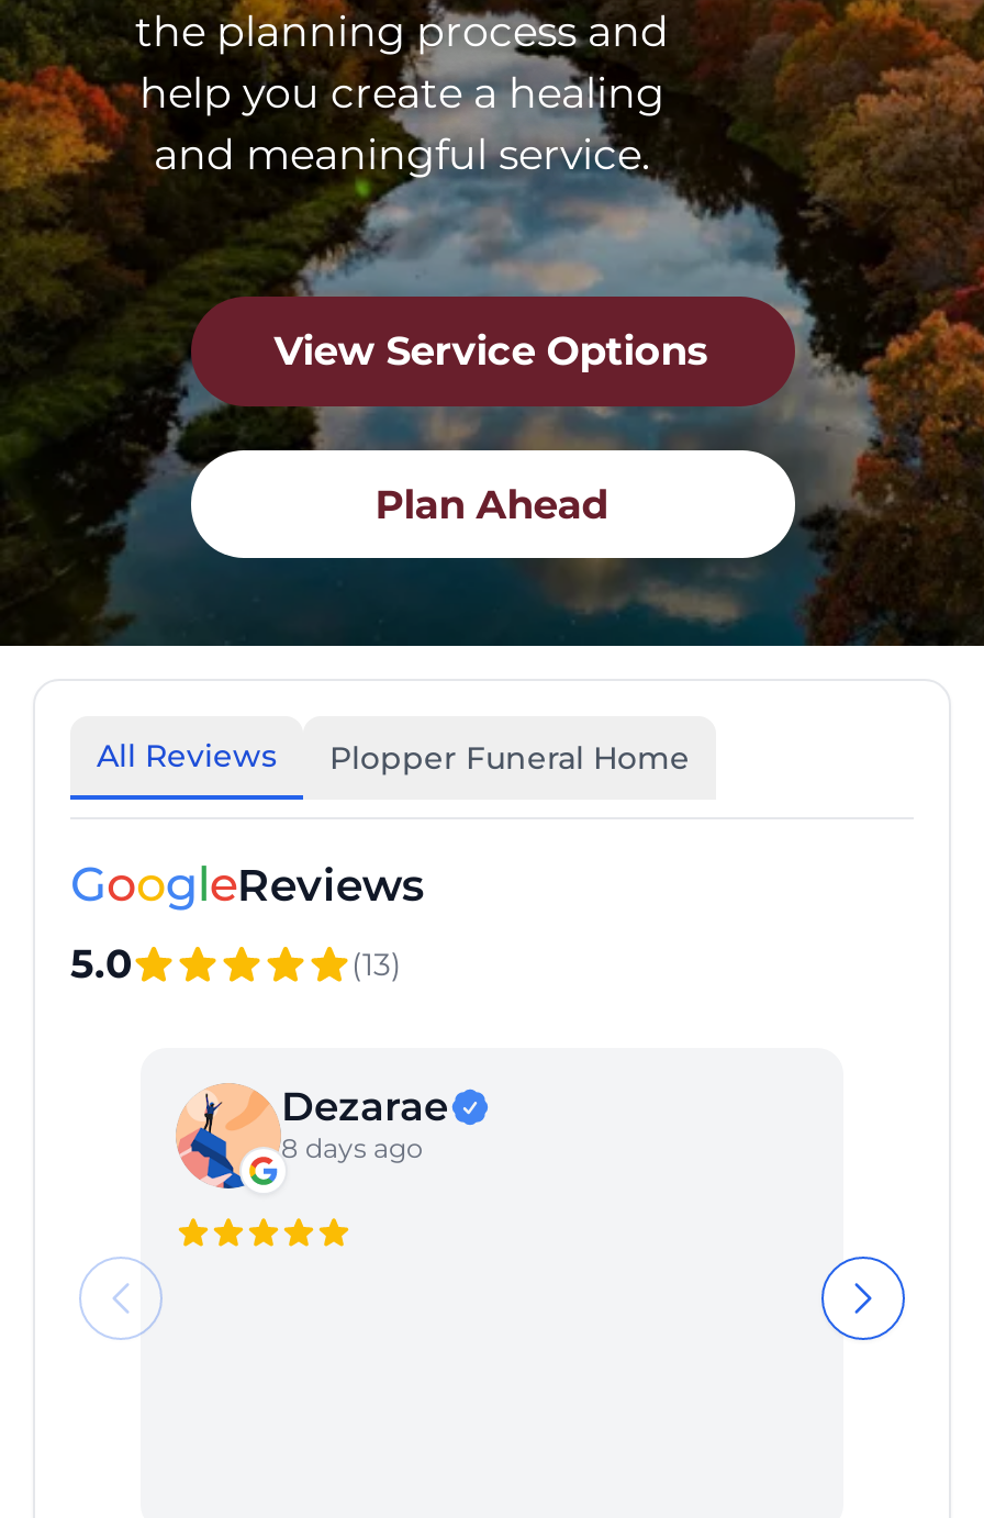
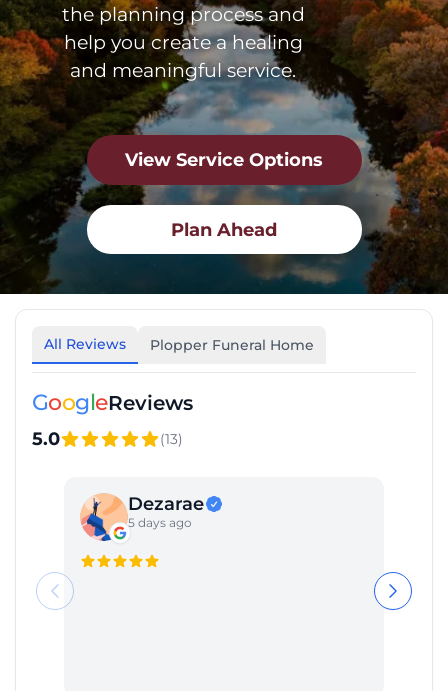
[281,1132,424,1165] 8 days ago -> [128,515,192,530] 5 days ago

